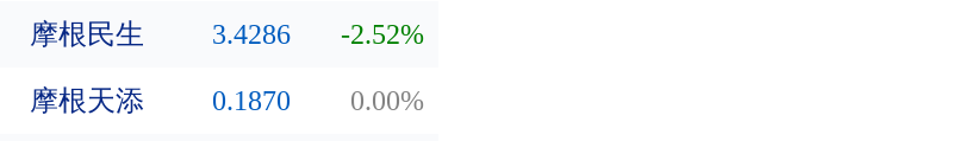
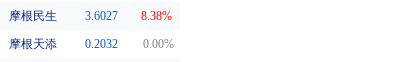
[212,18,291,51] 3.4286 -> [85,9,118,23] 3.6027
[341,18,424,51] -2.52% -> [141,9,172,23] 8.38%
[212,84,424,117] 0.1870 0.00% -> [85,37,174,51] 0.2032 0.00%

